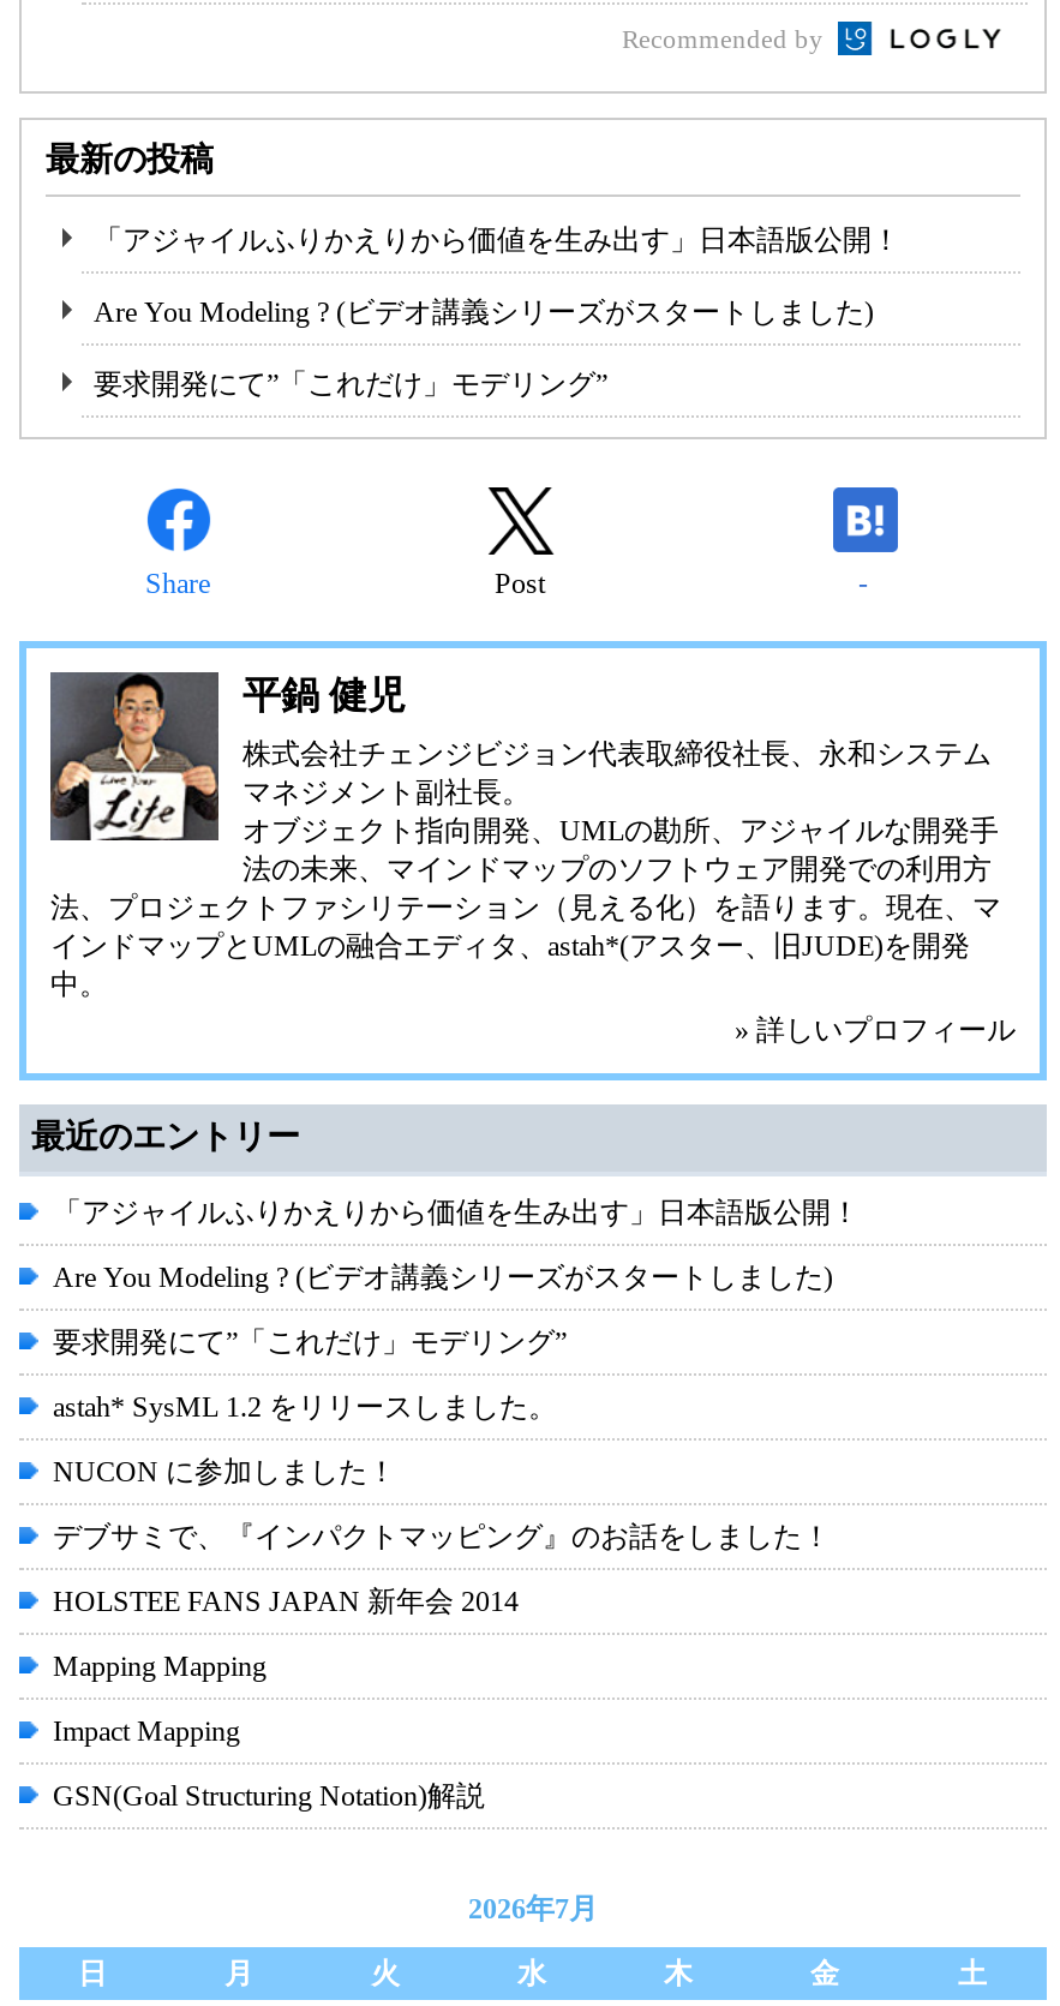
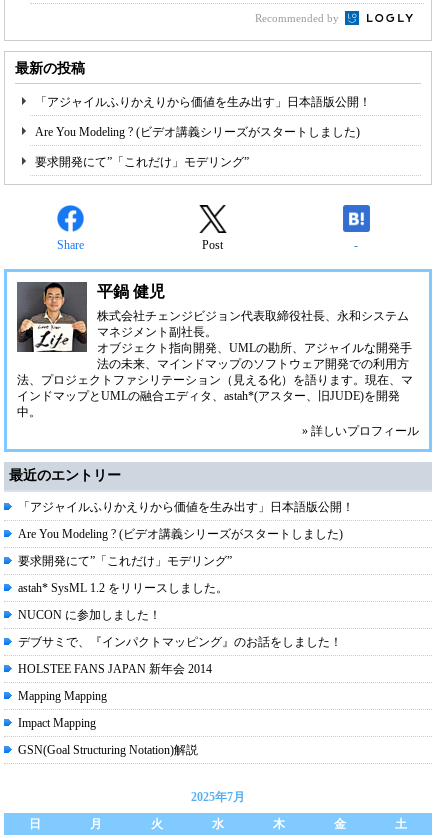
[468,1893,598,1927] 2026年7月 -> [191,790,245,804] 2025年7月

